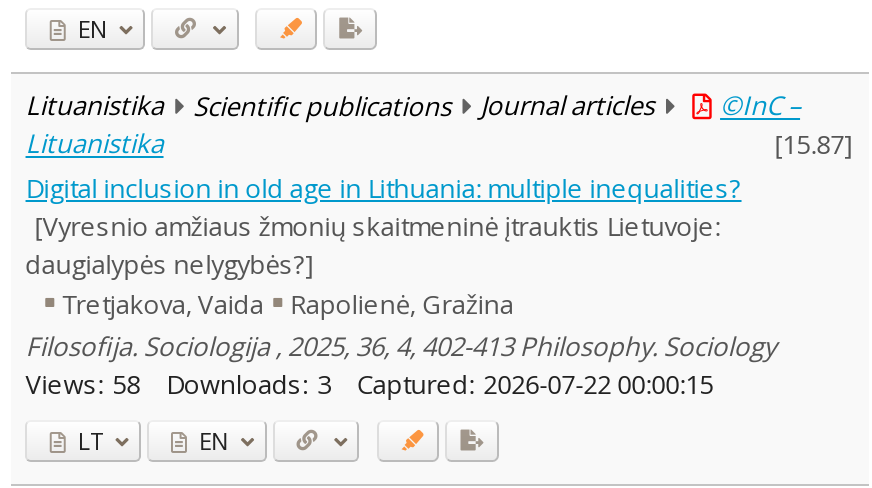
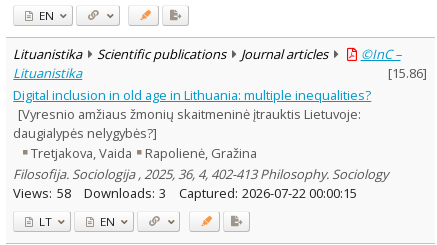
[774,125,852,161] [15.87] -> [388,64,427,82] [15.86]

